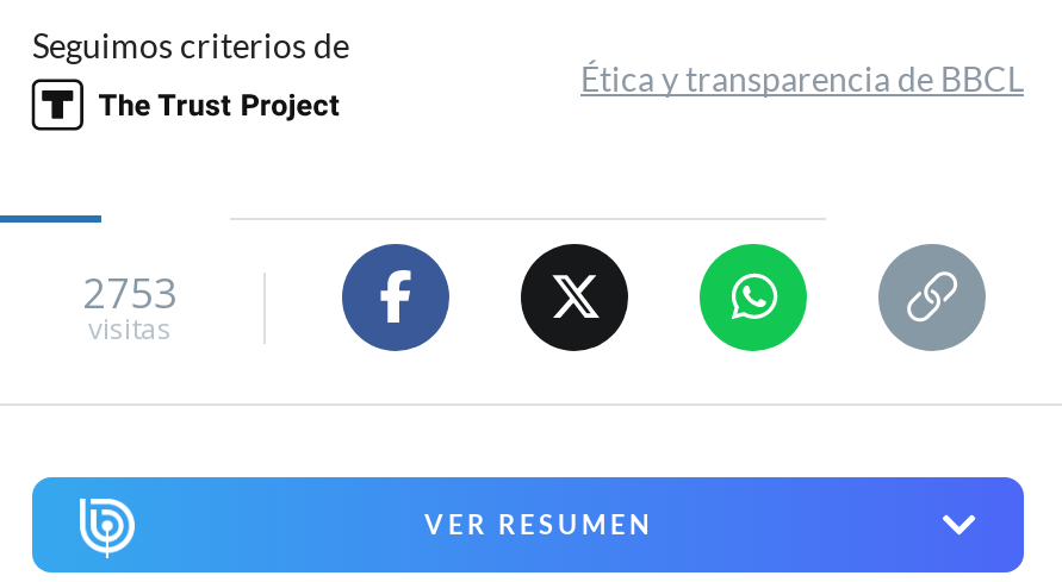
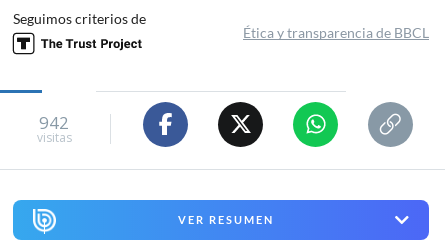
[82,266,178,320] 2753 -> [39,111,69,134] 942

